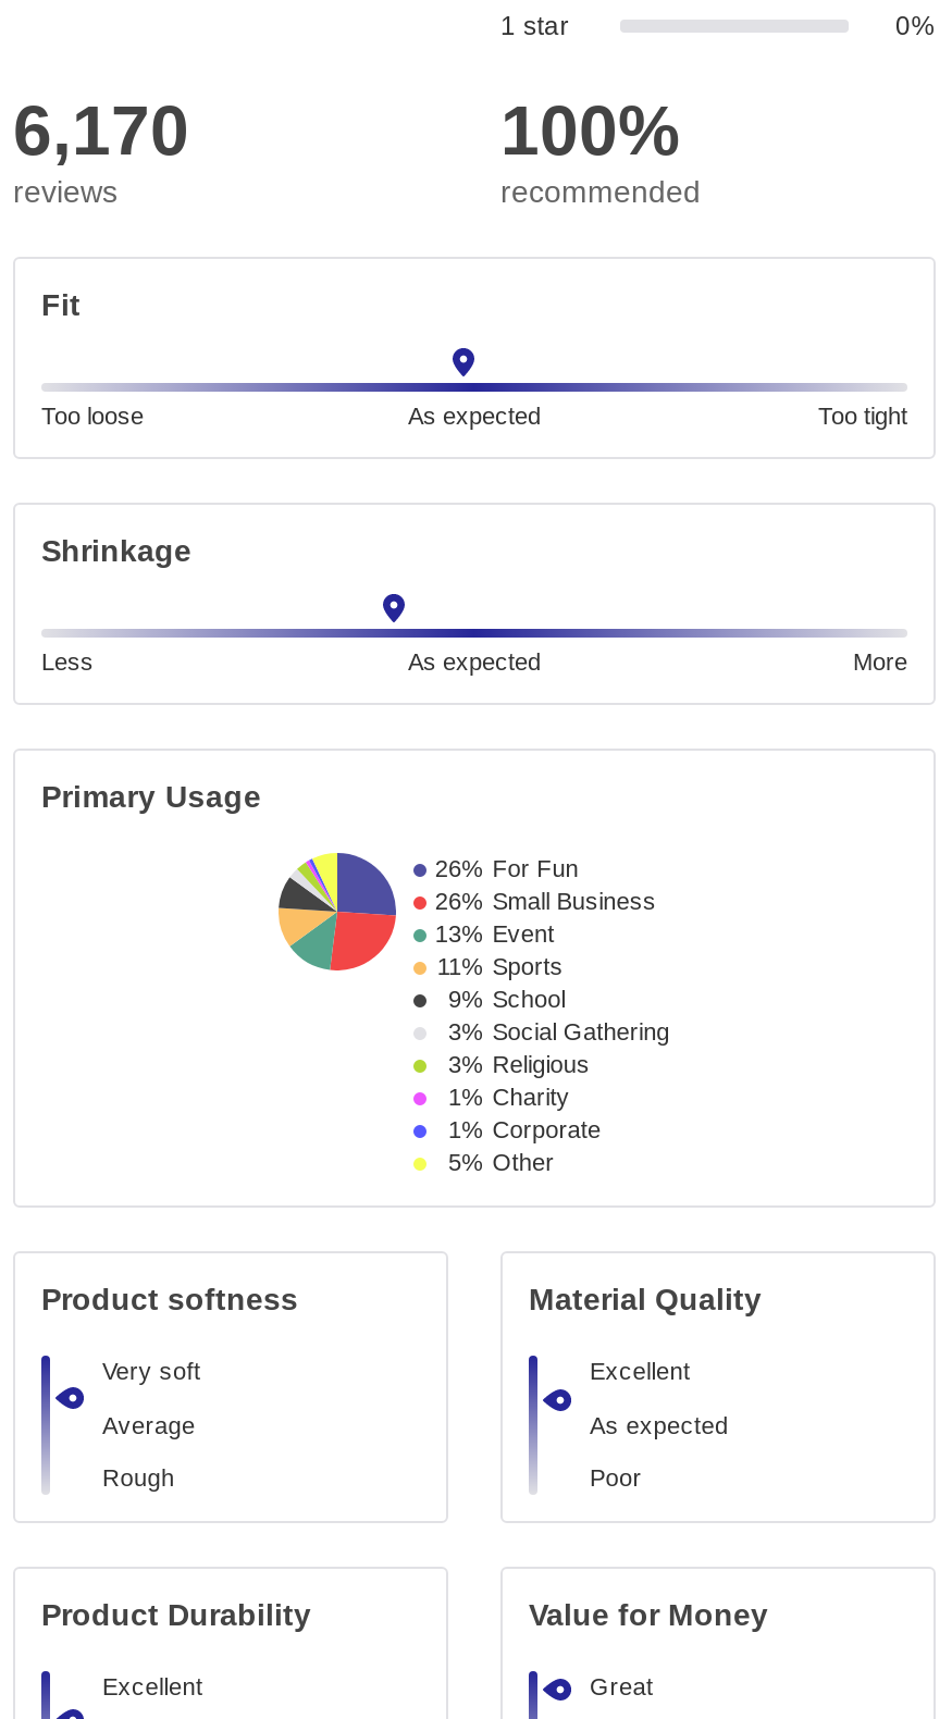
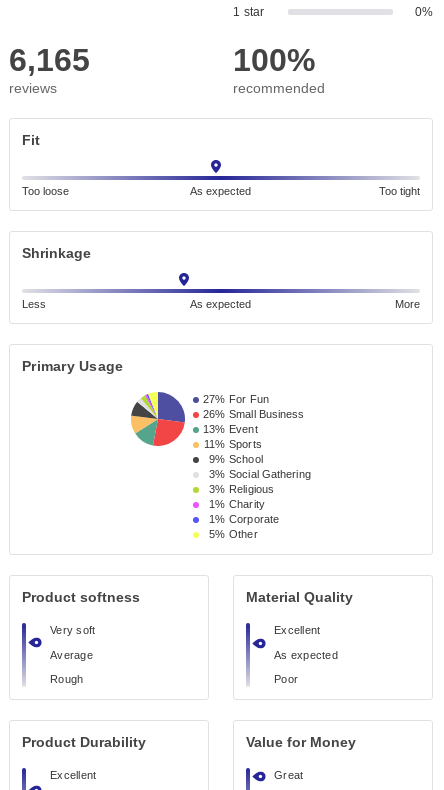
[13,92,189,170] 6,170 -> [9,42,90,78] 6,165
[435,856,579,882] 26% For Fun -> [203,393,269,405] 27% For Fun

